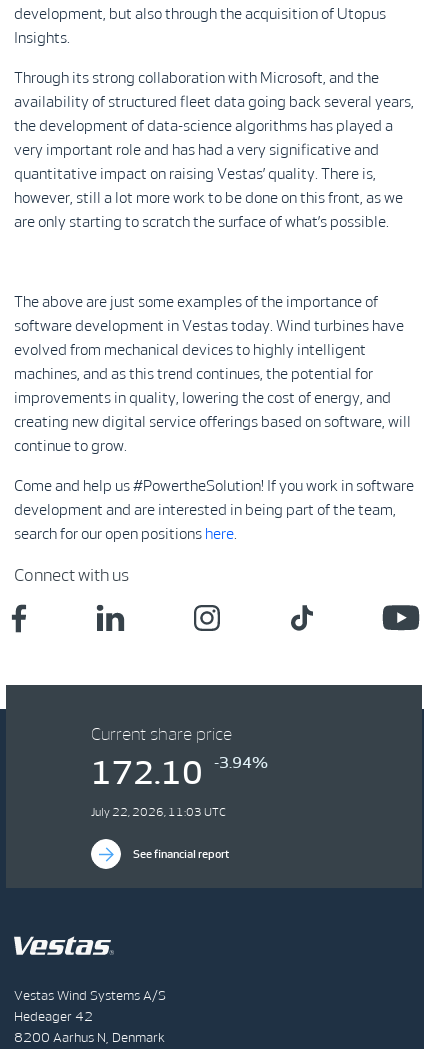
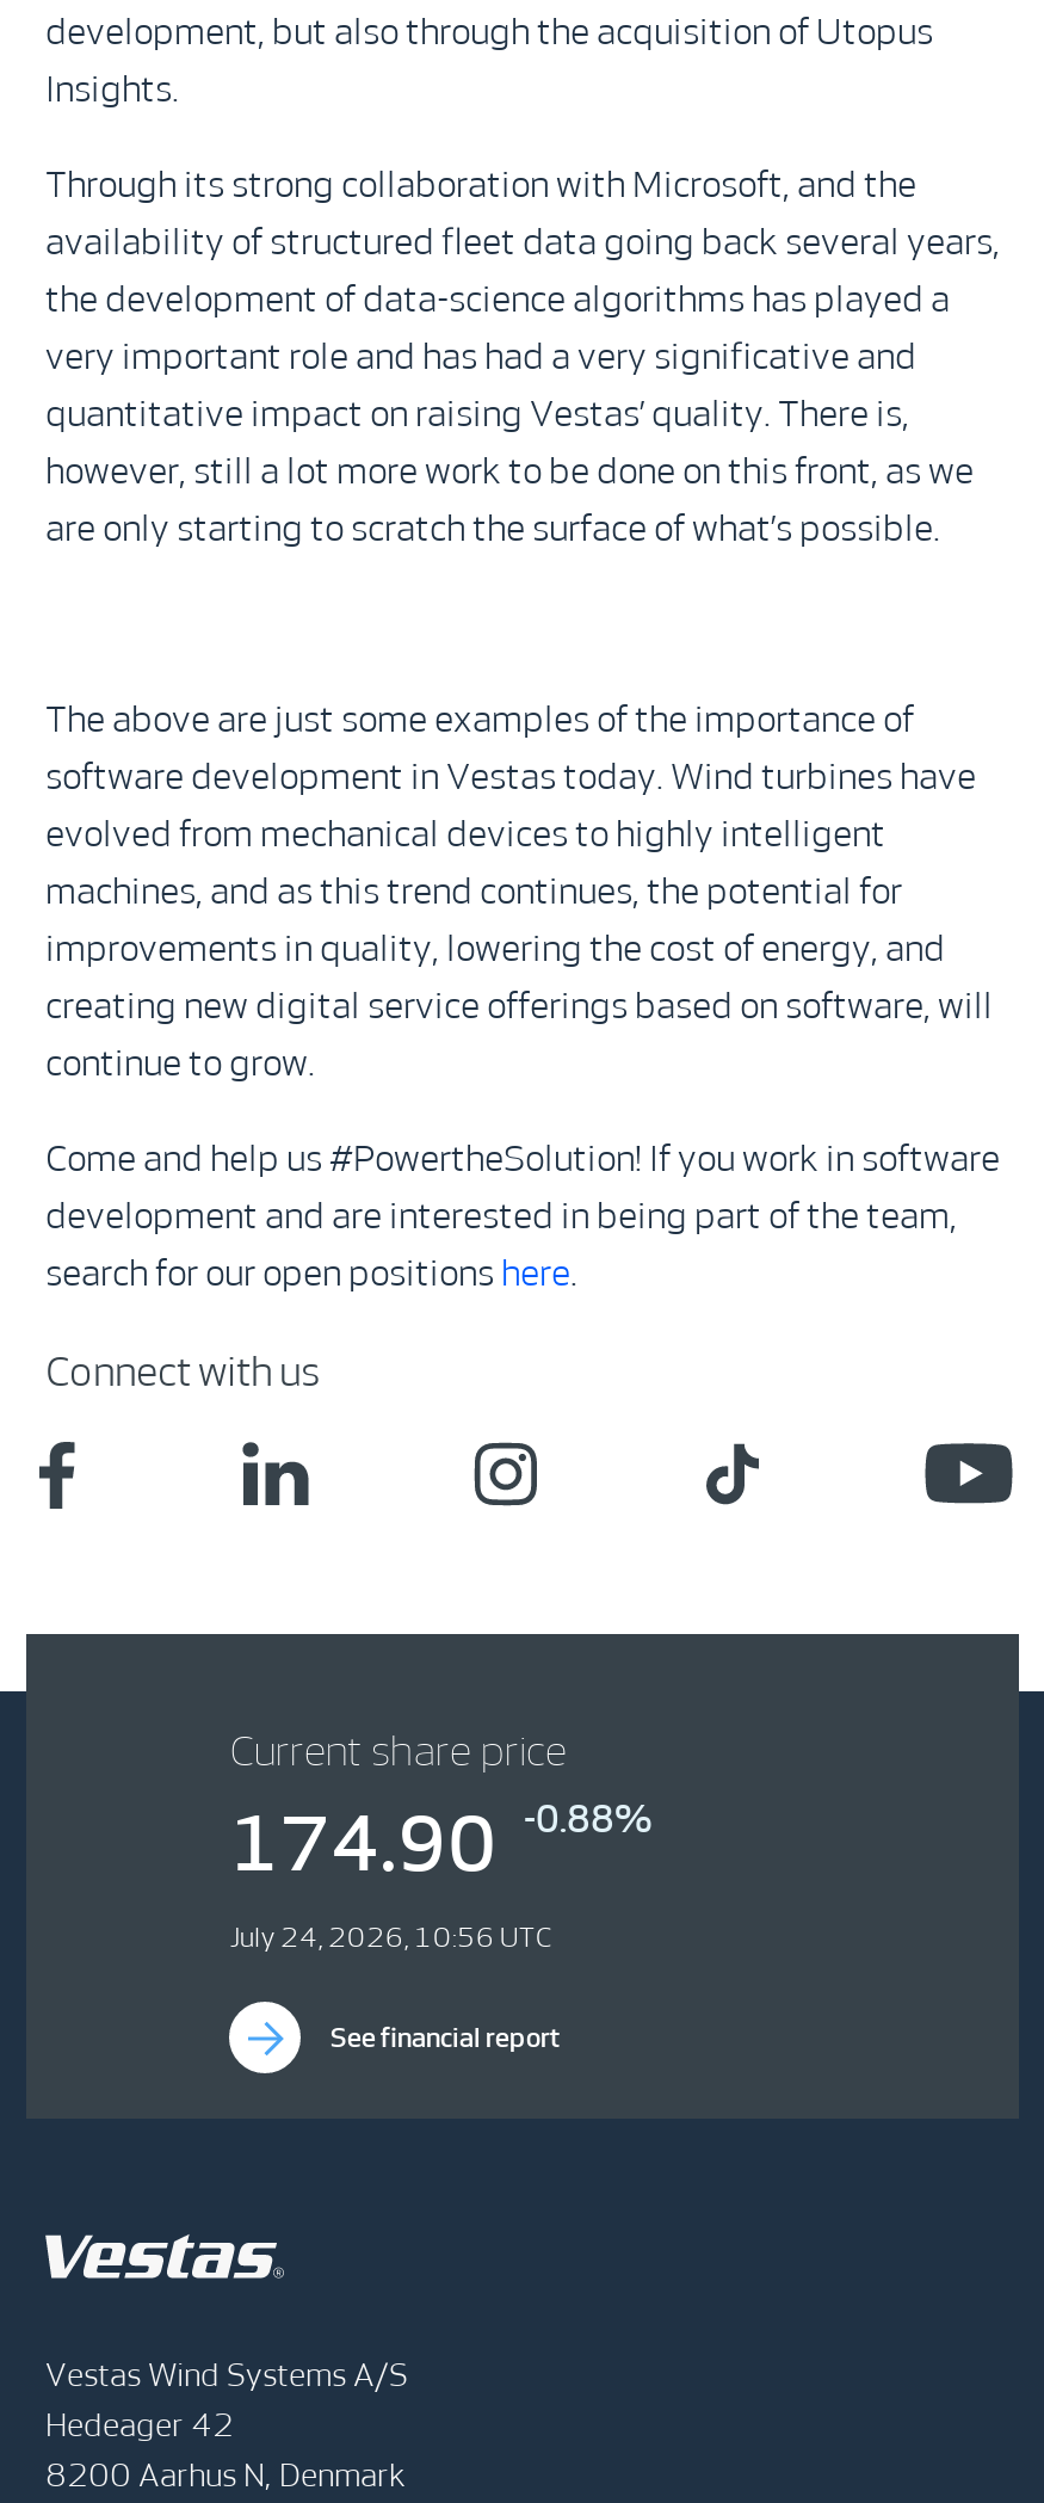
[91,755,203,790] 172.10 -> [230,1801,497,1885] 174.90
[214,754,268,771] -3.94% -> [523,1799,652,1839] -0.88%
[91,806,226,818] July 22, 2026, 11:03 UTC -> [230,1923,552,1952] July 24, 2026, 10:56 UTC

